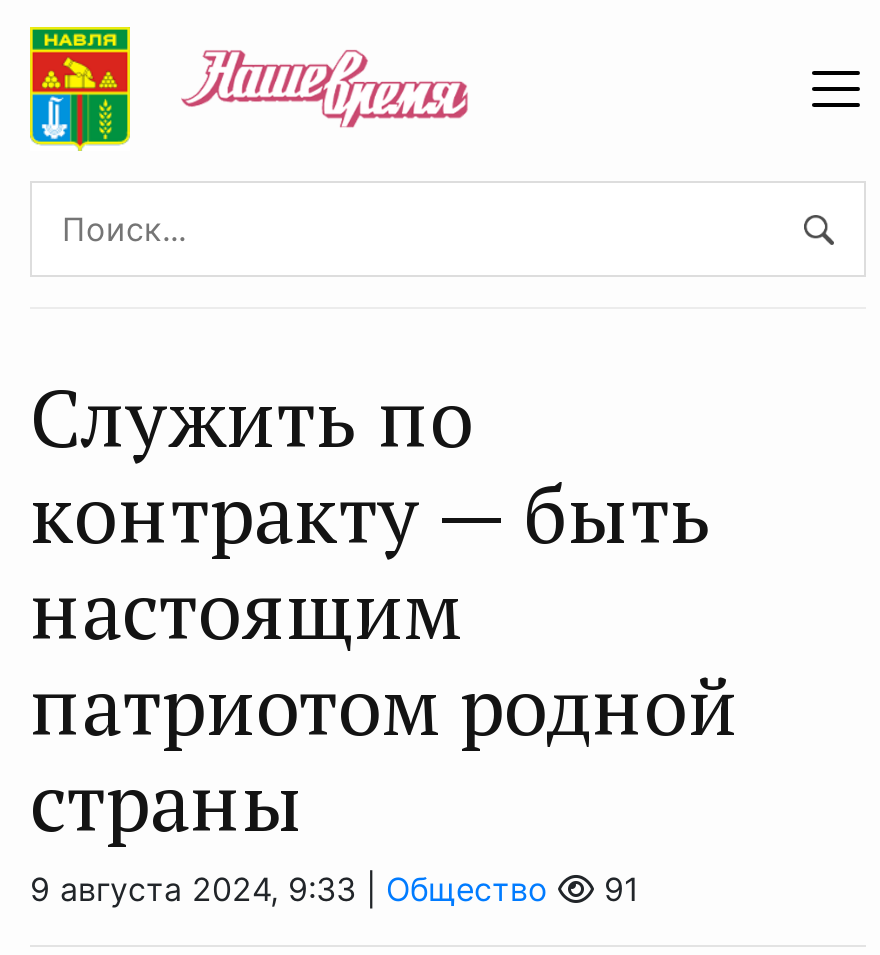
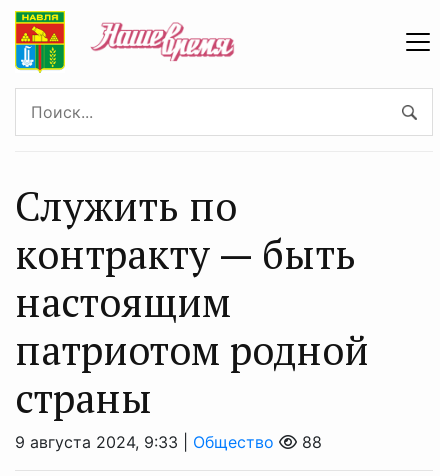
[594,869,638,909] 91 -> [297,432,322,452] 88

